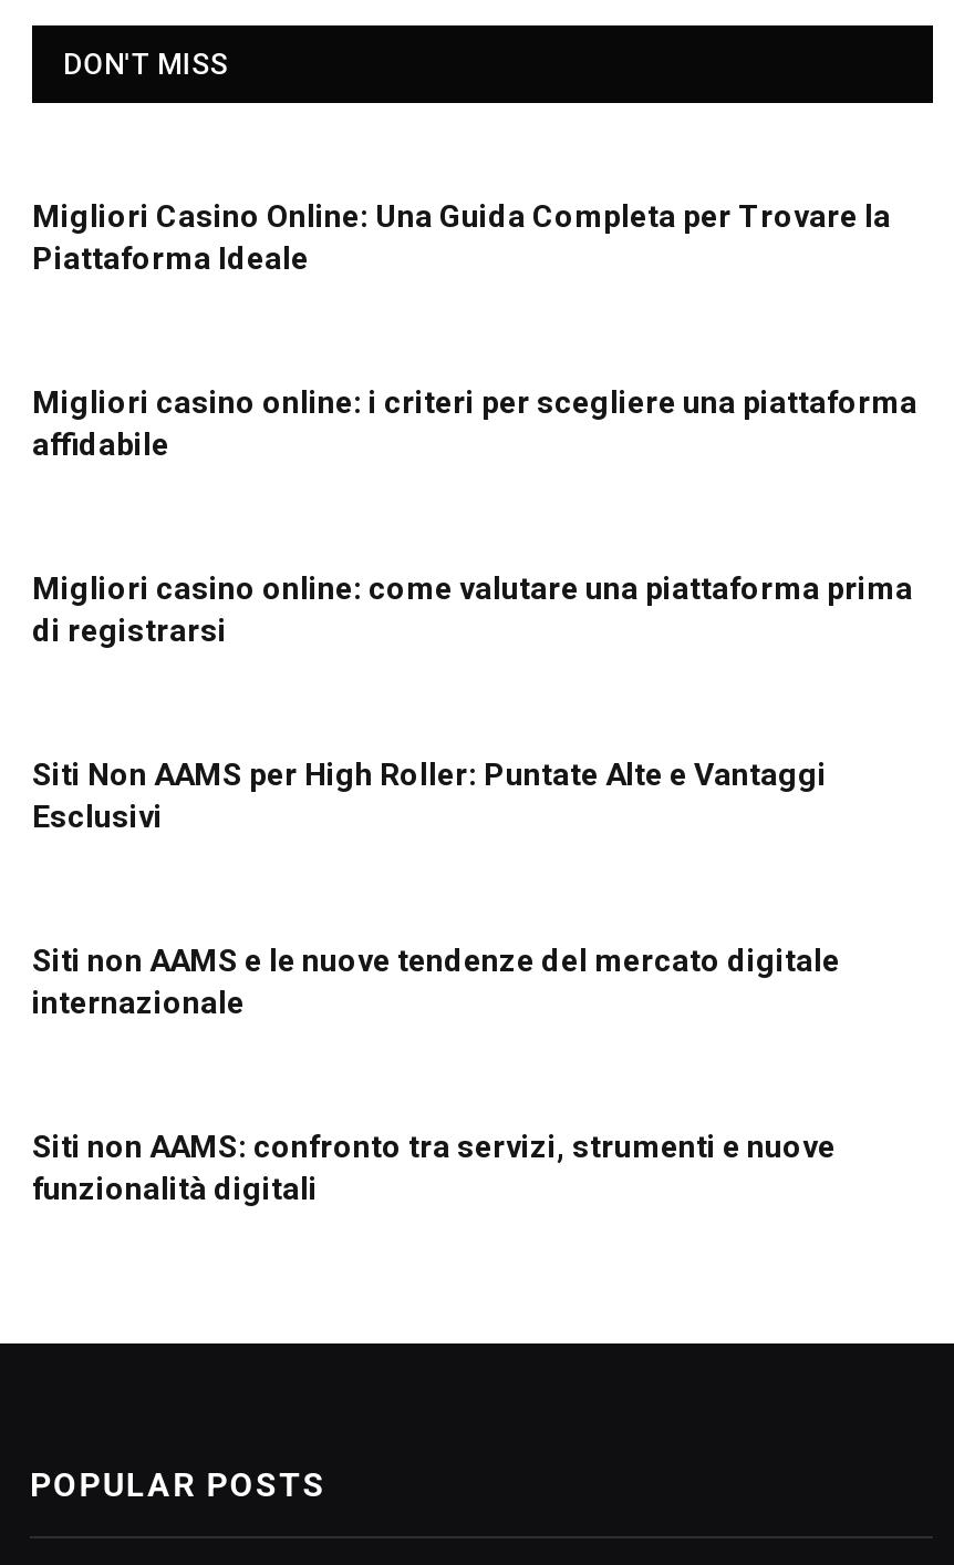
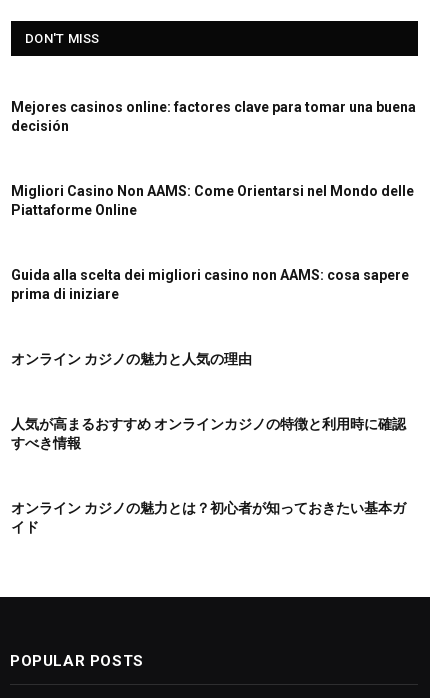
[32,198,891,275] Migliori Casino Online: Una Guida Completa per Trovare la | Piattaforma Ideale -> [11,99,416,134] Mejores casinos online: factores clave para tomar una buena | decisión
[32,384,917,461] Migliori casino online: i criteri per scegliere una piattaforma | affidabile -> [11,183,414,218] Migliori Casino Non AAMS: Come Orientarsi nel Mondo delle | Piattaforme Online
[32,570,913,647] Migliori casino online: come valutare una piattaforma prima | di registrarsi -> [11,267,409,302] Guida alla scelta dei migliori casino non AAMS: cosa sapere | prima di iniziare
[32,756,827,834] Siti Non AAMS per High Roller: Puntate Alte e Vantaggi | Esclusivi -> [11,351,252,367] オンライン カジノの魅力と人気の理由
[32,942,840,1020] Siti non AAMS e le nuove tendenze del mercato digitale | internazionale -> [11,416,406,451] 人気が高まるおすすめ オンラインカジノの特徴と利用時に確認 | すべき情報
[32,1128,836,1206] Siti non AAMS: confronto tra servizi, strumenti e nuove | funzionalità digitali -> [11,500,406,535] オンライン カジノの魅力とは？初心者が知っておきたい基本ガ | イド

